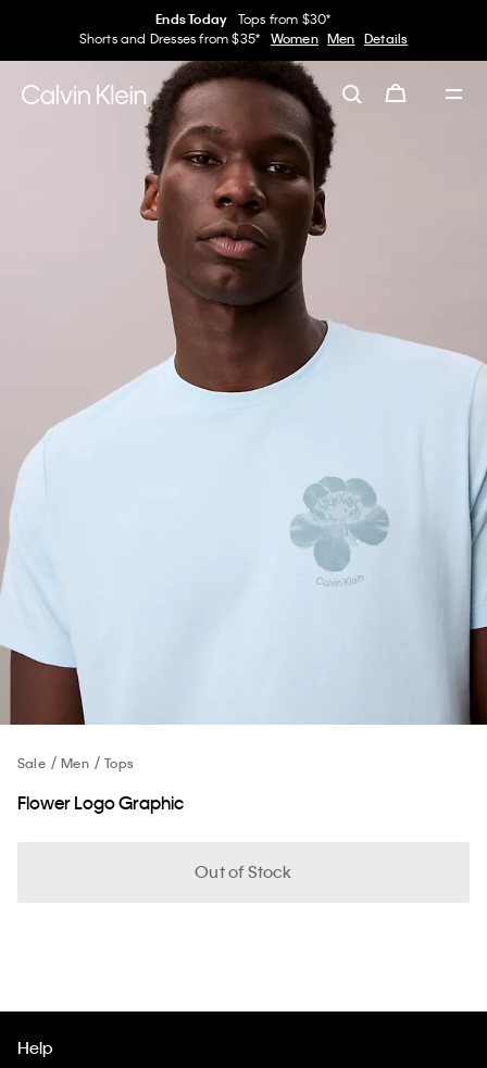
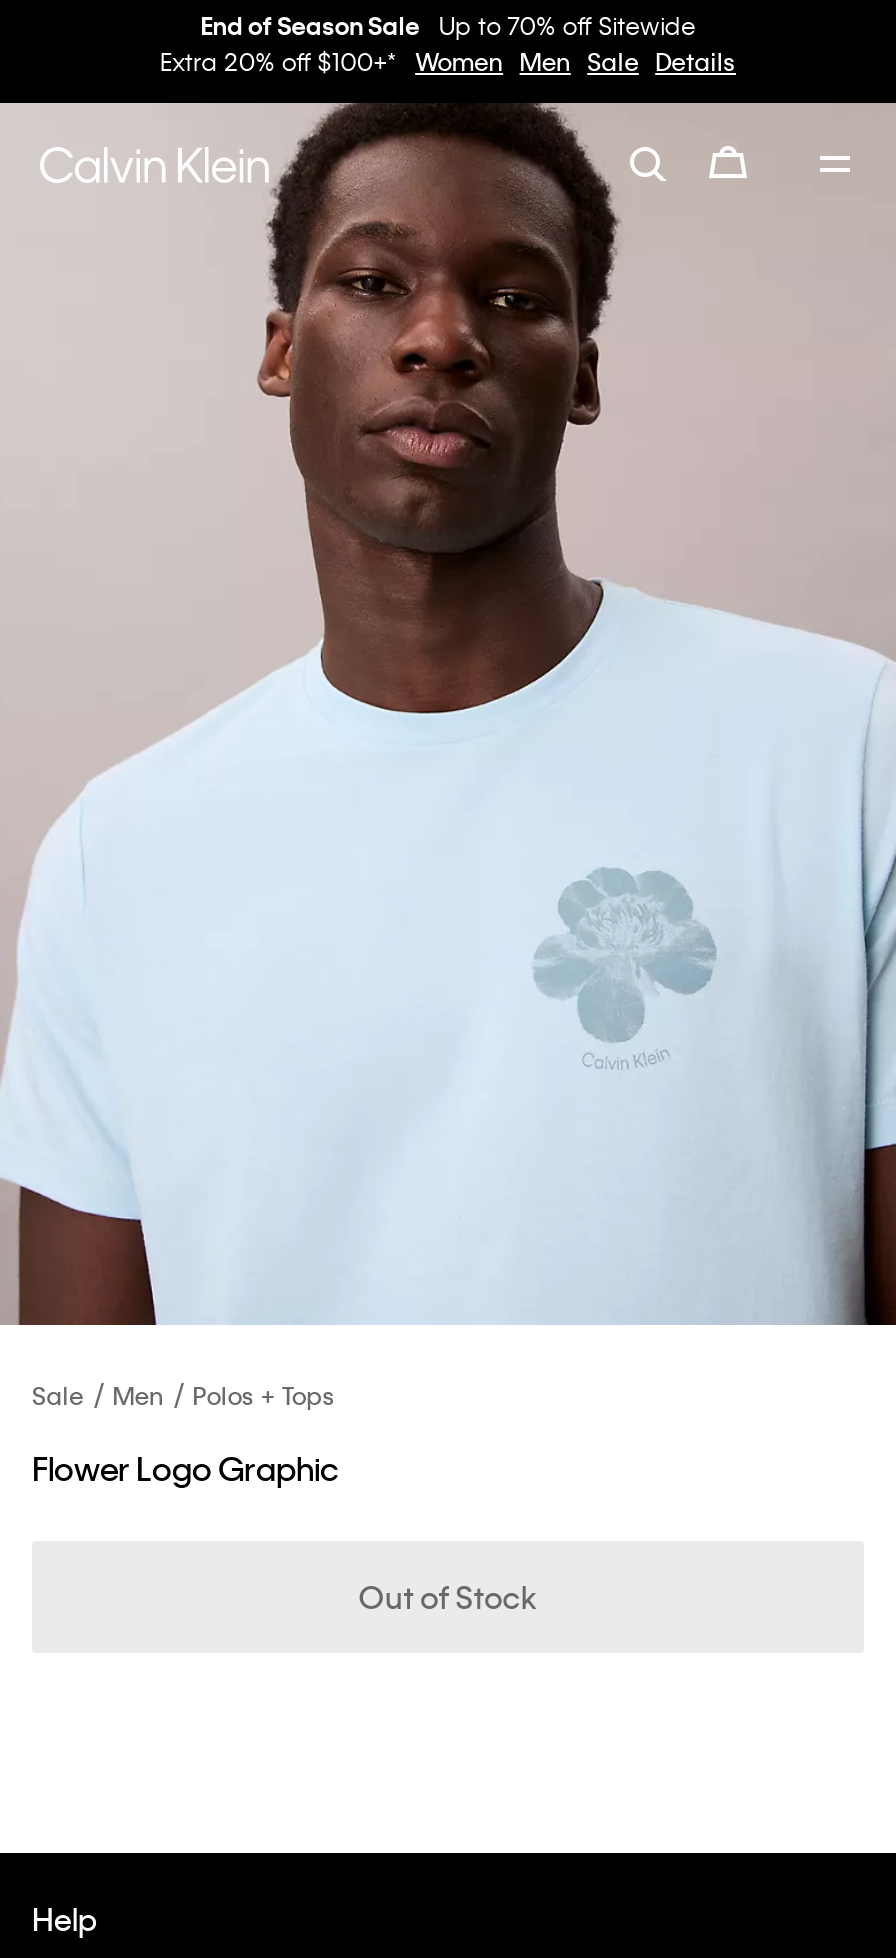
[79,10,408,47] Ends Today Tops from $30* | Shorts and Dresses from $35* Women Men Details -> [159,9,735,77] End of Season Sale Up to 70% off Sitewide | Extra 20% off $100+* Women Men Sale Details
[105,754,134,771] Tops -> [192,1379,335,1411] Polos + Tops

